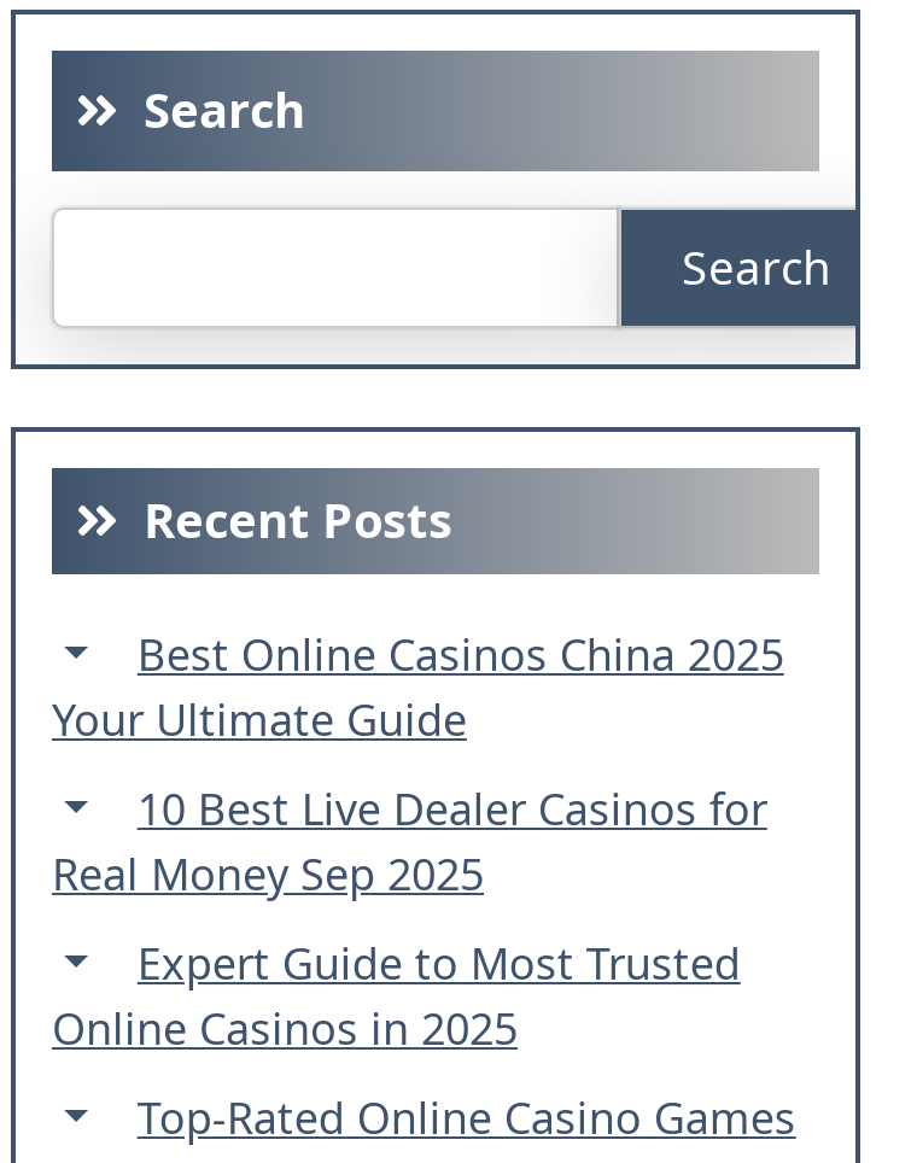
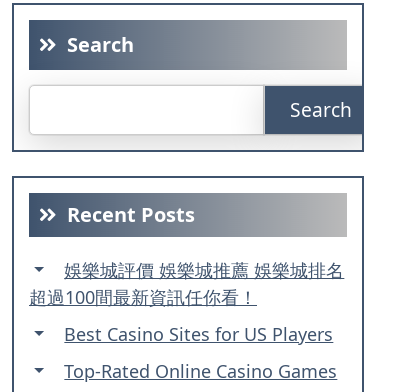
[52,624,784,1056] Best Online Casinos China 2025 | Your Ultimate Guide | 10 Best Live Dealer Casinos for | Real Money Sep 2025 | Expert Guide to Most Trusted | Online Casinos in 2025 -> [29,258,344,346] 娛樂城評價 娛樂城推薦 娛樂城排名 | 超過100間最新資訊任你看！ | Best Casino Sites for US Players

